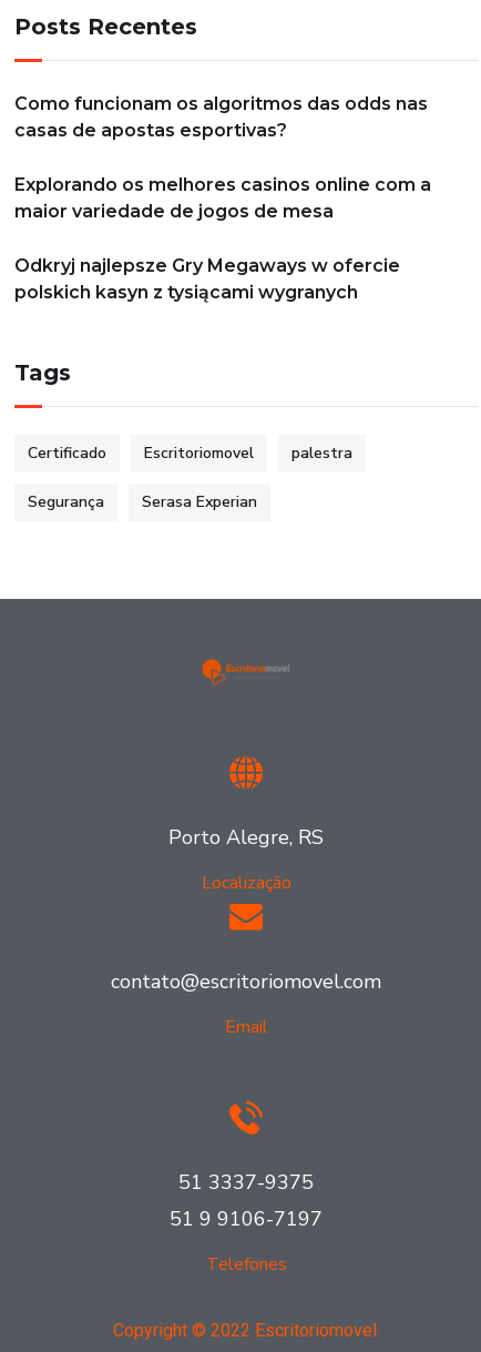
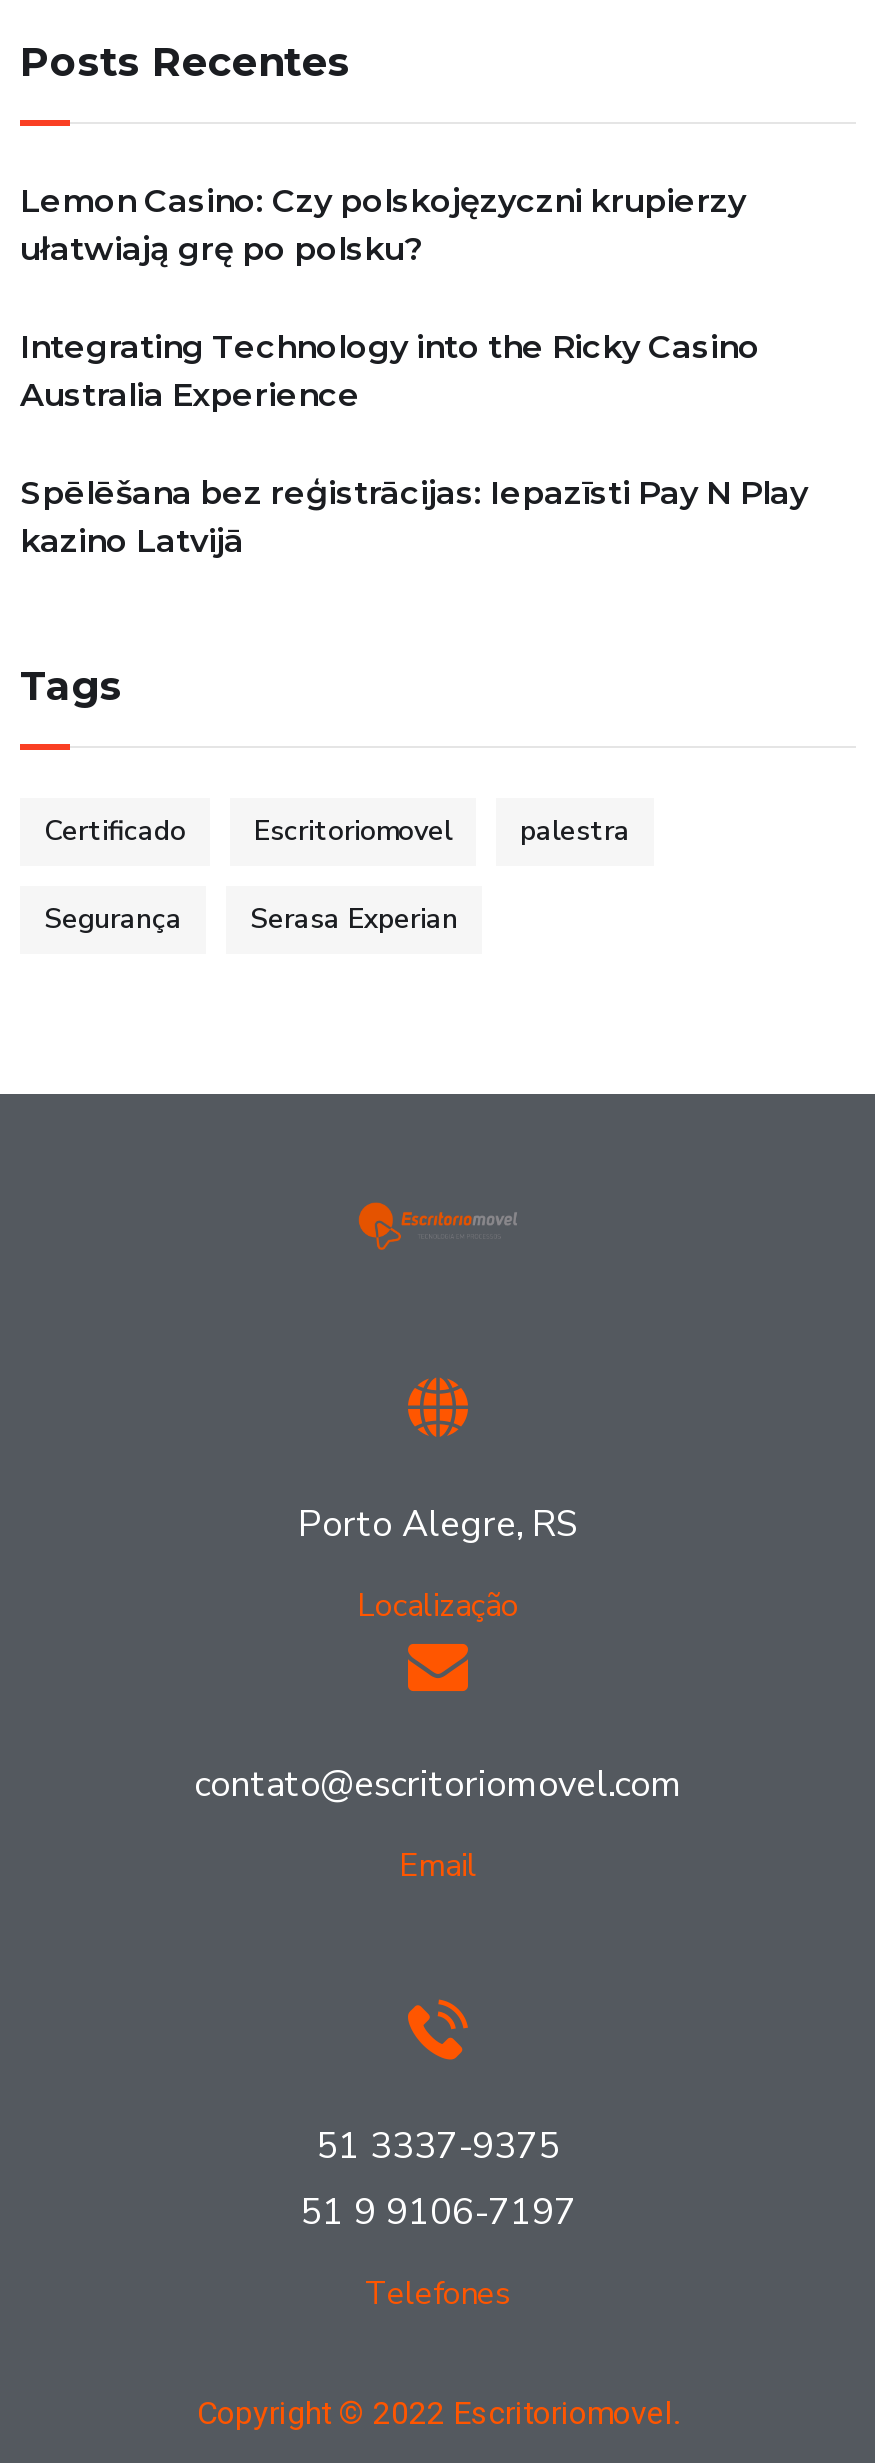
[14,93,428,141] Como funcionam os algoritmos das odds nas | casas de apostas esportivas? -> [20,182,746,268] Lemon Casino: Czy polskojęzyczni krupierzy | ułatwiają grę po polsku?
[14,174,431,222] Explorando os melhores casinos online com a | maior variedade de jogos de mesa -> [20,328,760,414] Integrating Technology into the Ricky Casino | Australia Experience
[14,255,400,303] Odkryj najlepsze Gry Megaways w ofercie | polskich kasyn z tysiącami wygranych -> [20,474,808,560] Spēlēšana bez reģistrācijas: Iepazīsti Pay N Play | kazino Latvijā

